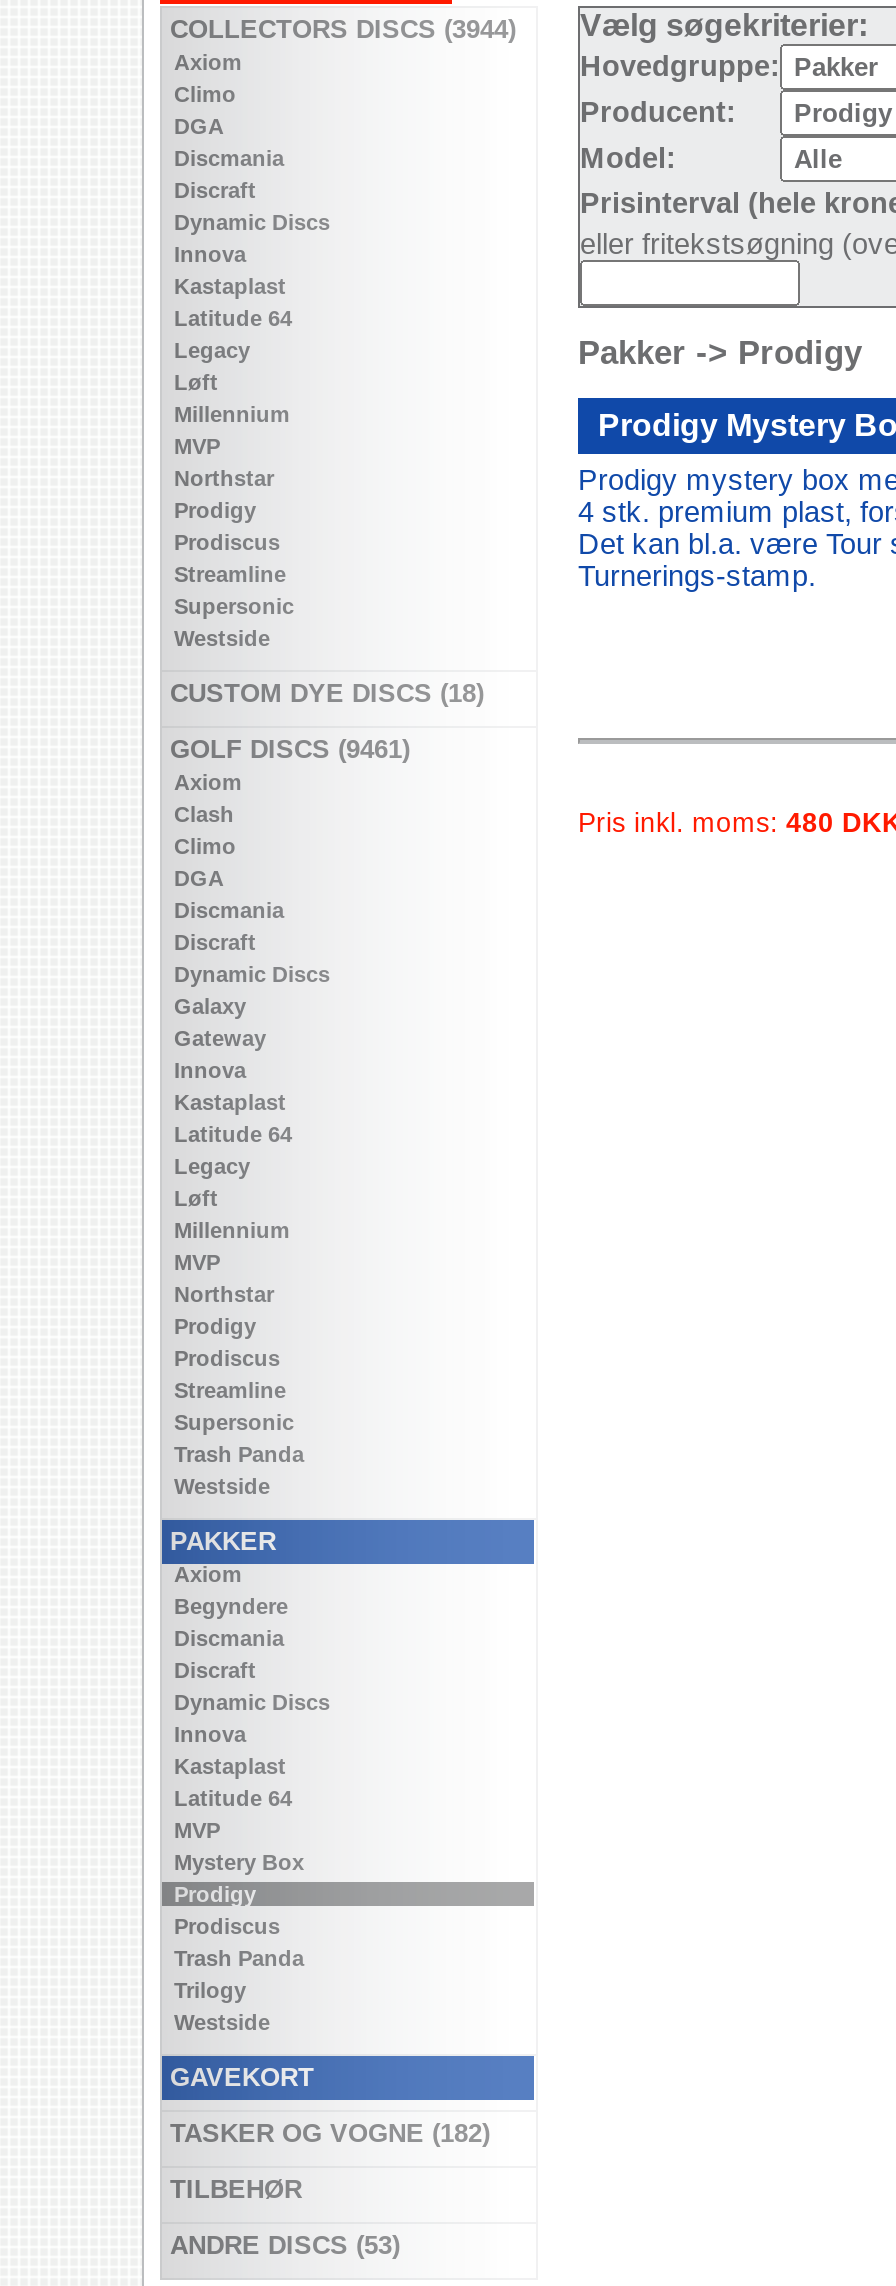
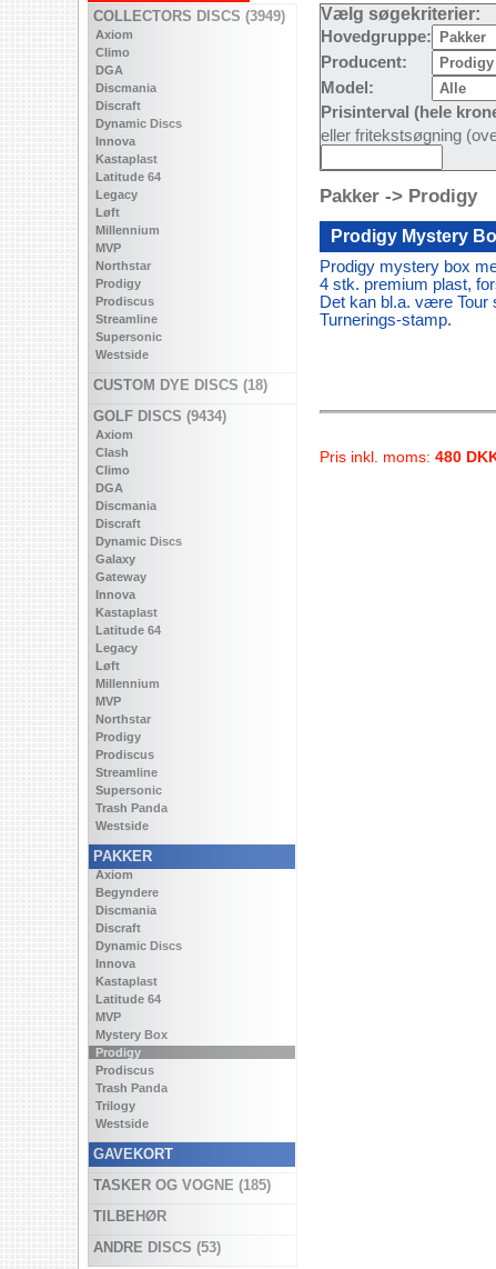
[162,14,516,44] COLLECTORS DISCS (3944) -> [89,8,285,24] COLLECTORS DISCS (3949)
[162,734,410,764] GOLF DISCS (9461) -> [89,408,226,424] GOLF DISCS (9434)
[162,2118,490,2148] TASKER OG VOGNE (182) -> [89,1177,271,1193] TASKER OG VOGNE (185)

